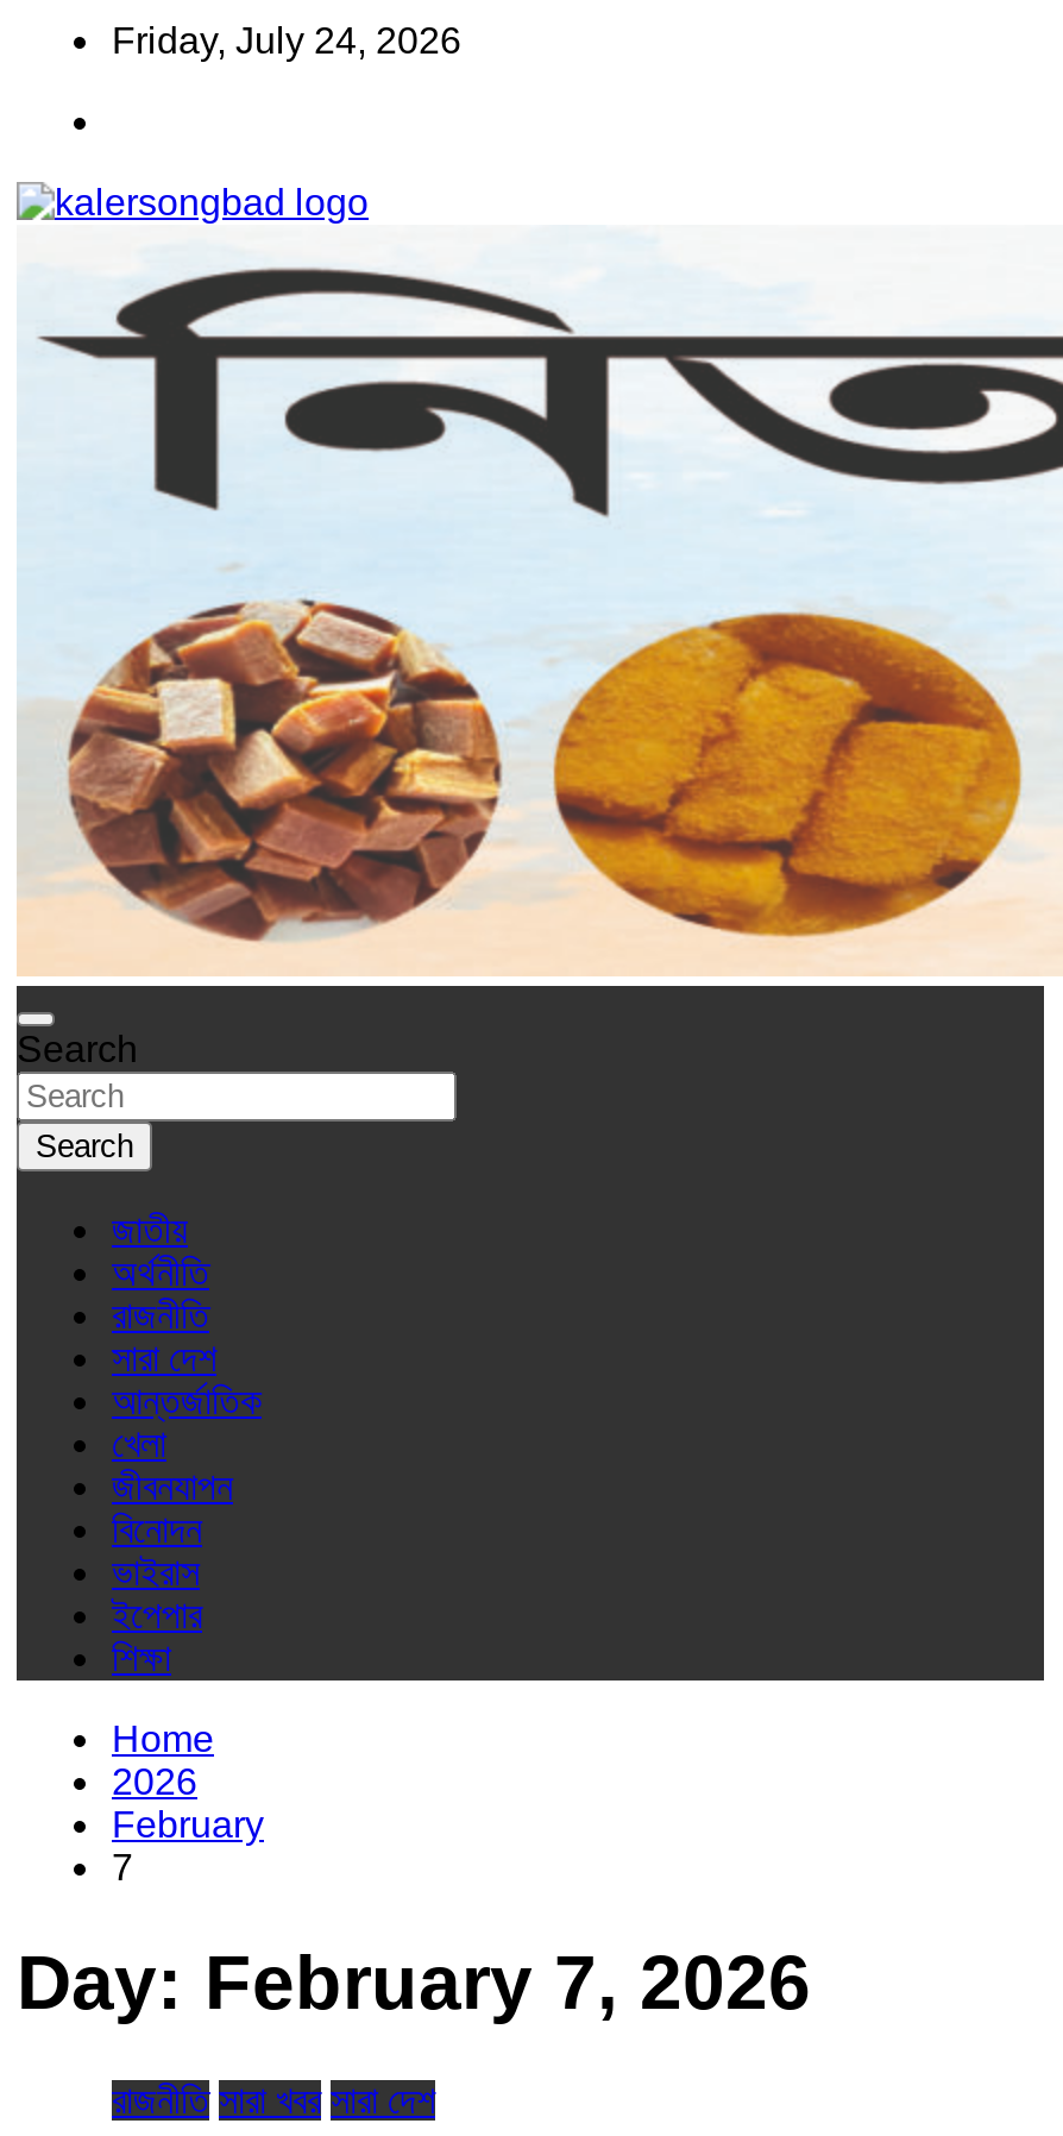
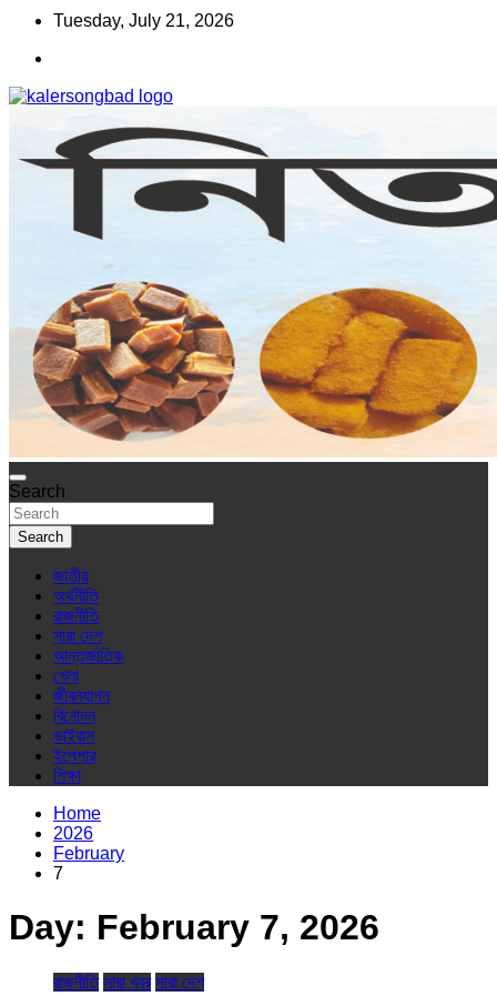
[112,20,461,61] Friday, July 24, 2026 -> [53,11,234,30] Tuesday, July 21, 2026

